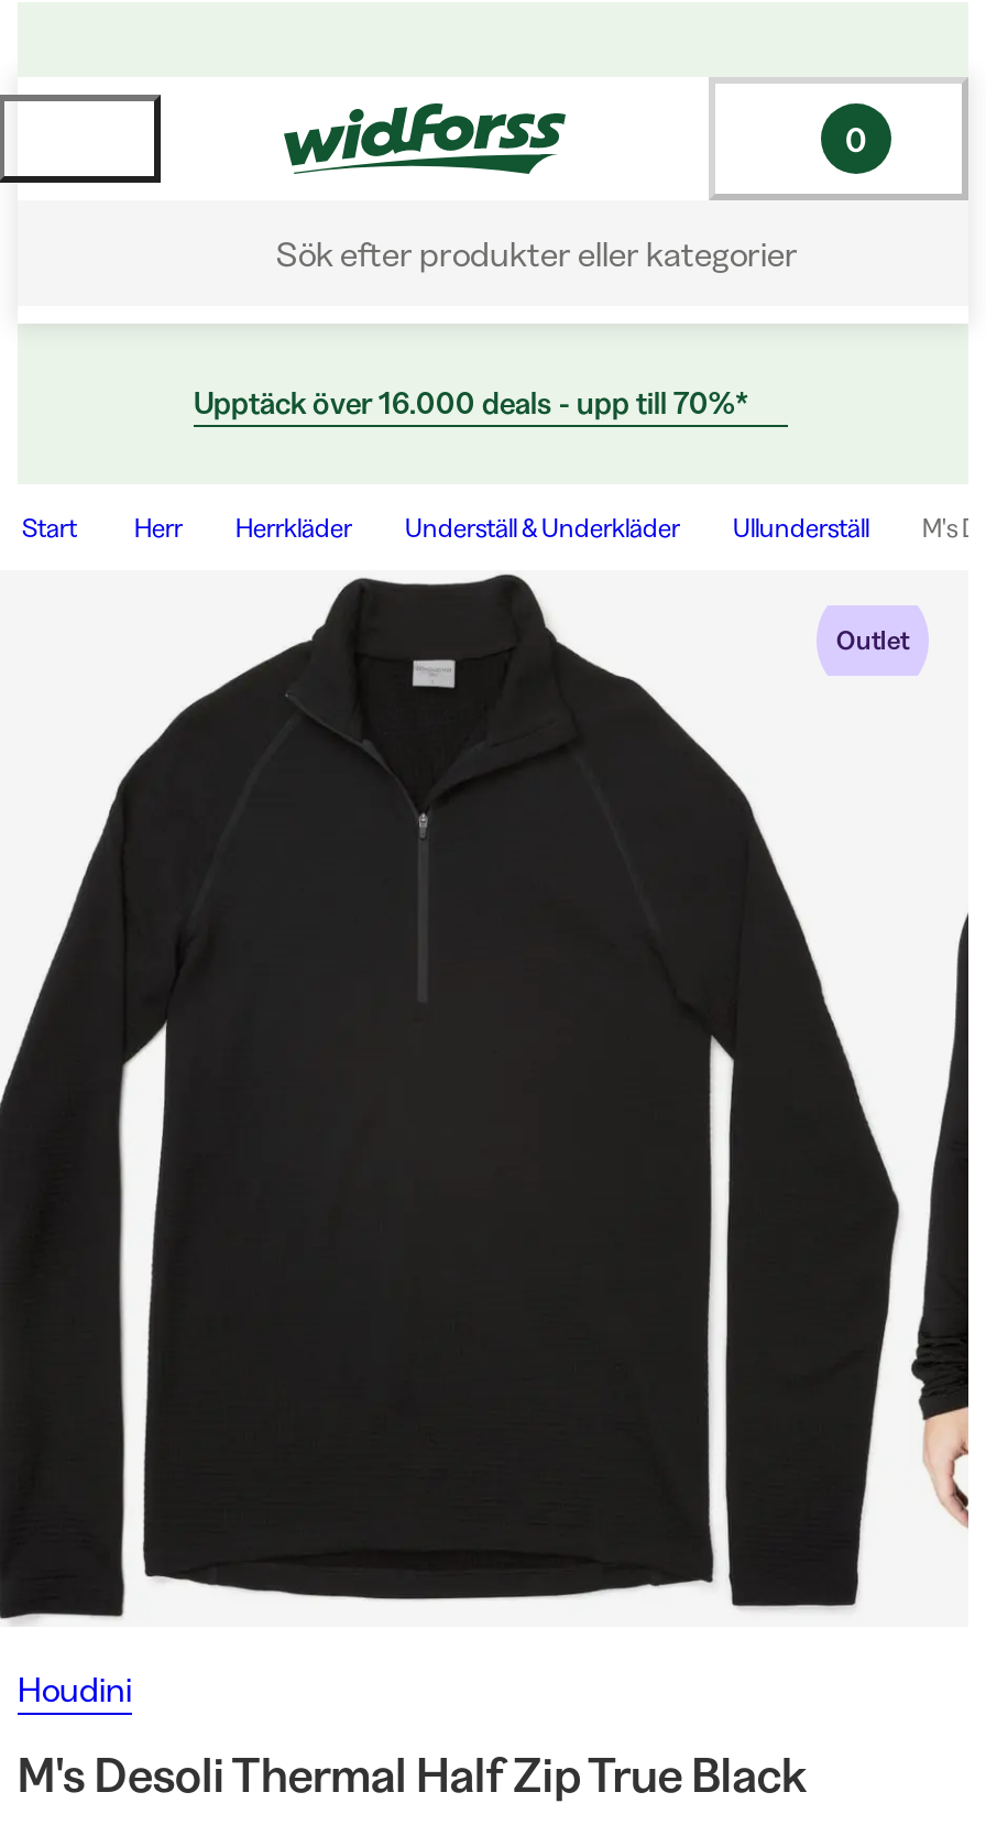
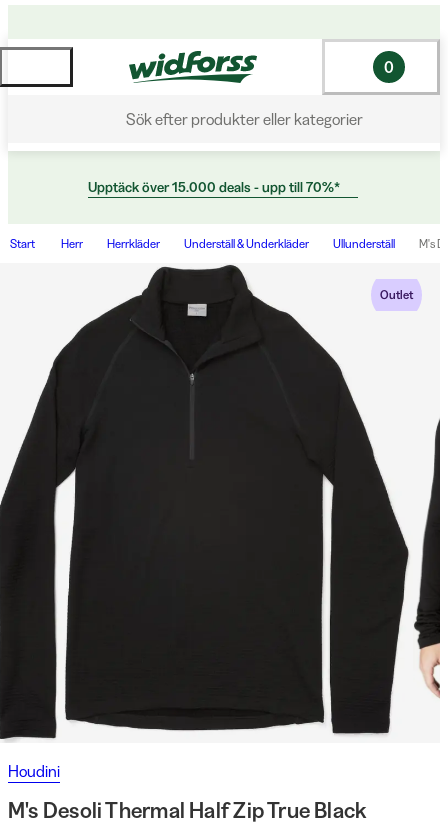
[194,383,748,423] Upptäck över 16.000 deals - upp till 70%* -> [88,178,340,196] Upptäck över 15.000 deals - upp till 70%*

